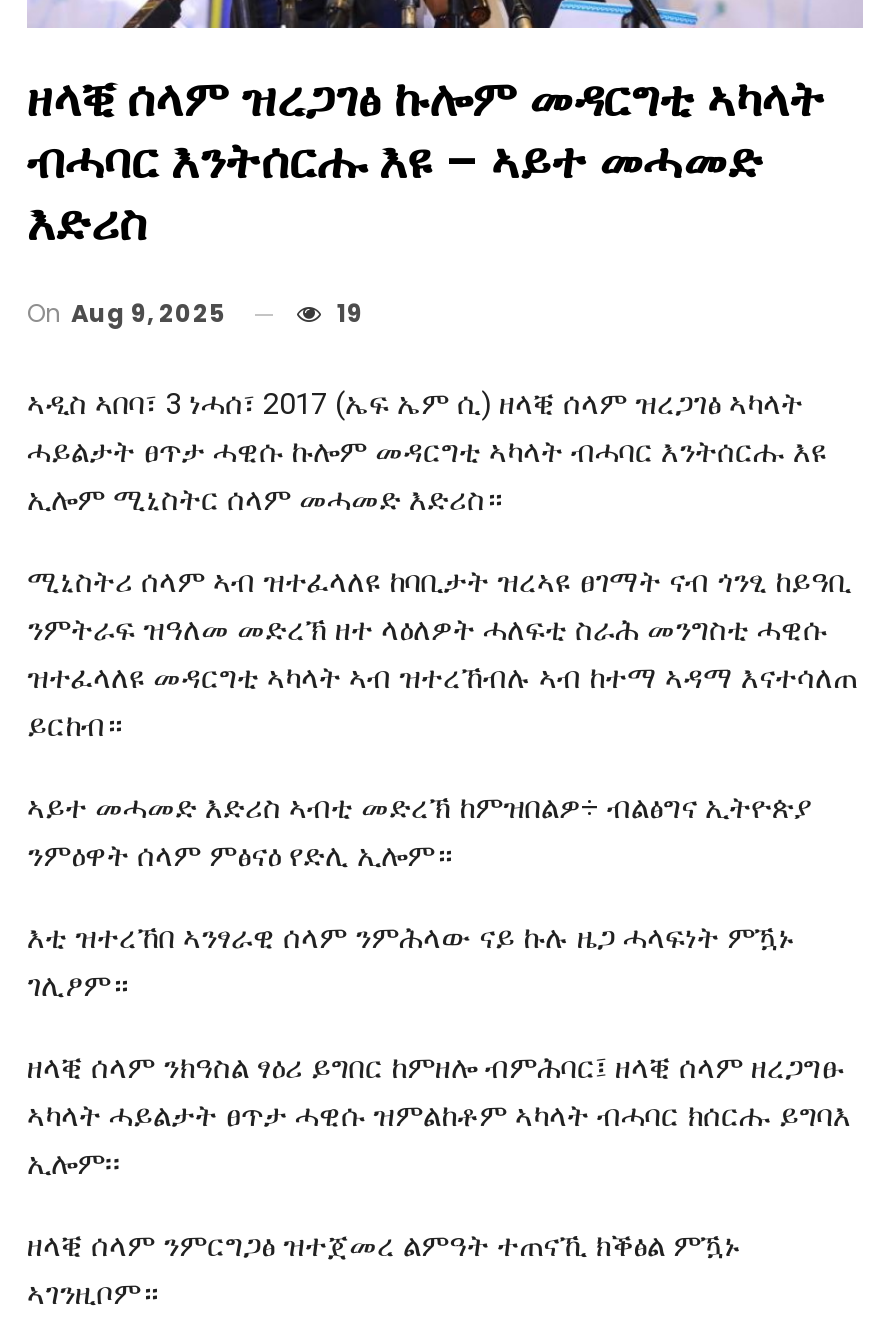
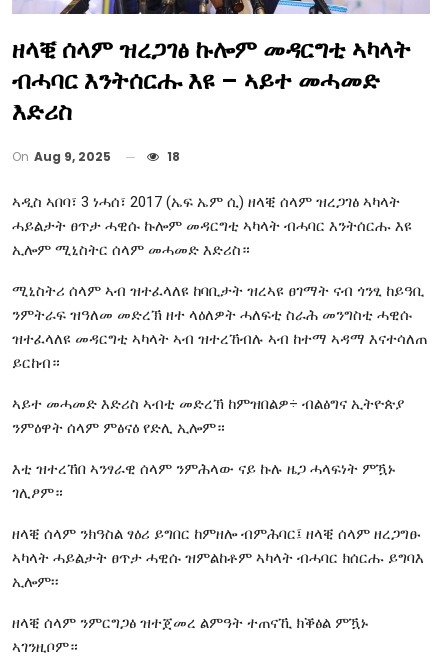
[337,295,363,329] 19 -> [167,148,180,165] 18

